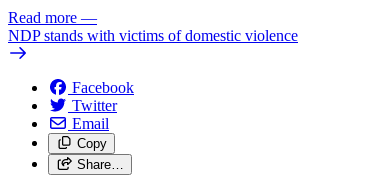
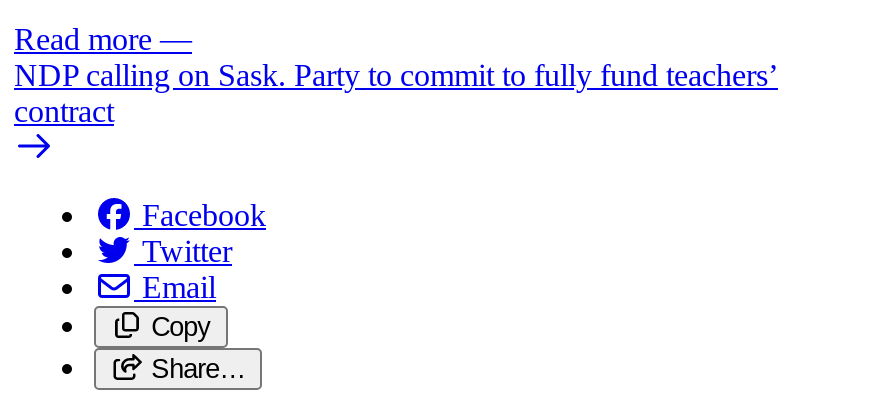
[8,27,298,44] NDP stands with victims of domestic violence -> [14,58,778,128] NDP calling on Sask. Party to commit to fully fund teachers’ | contract

